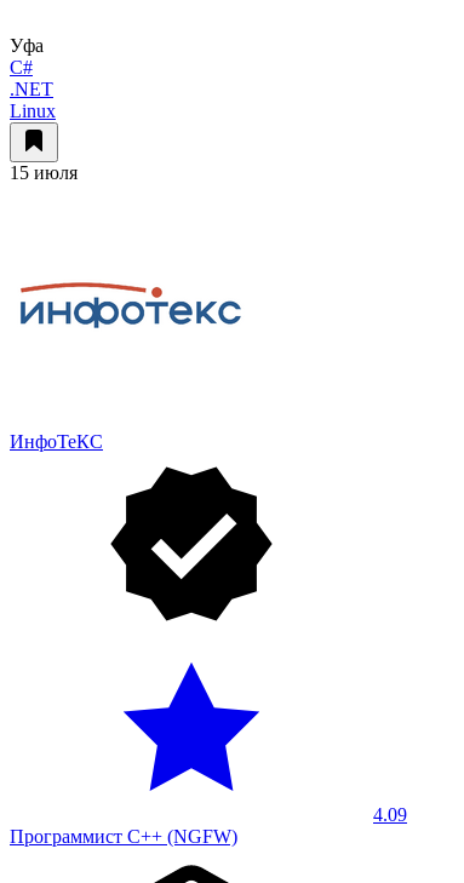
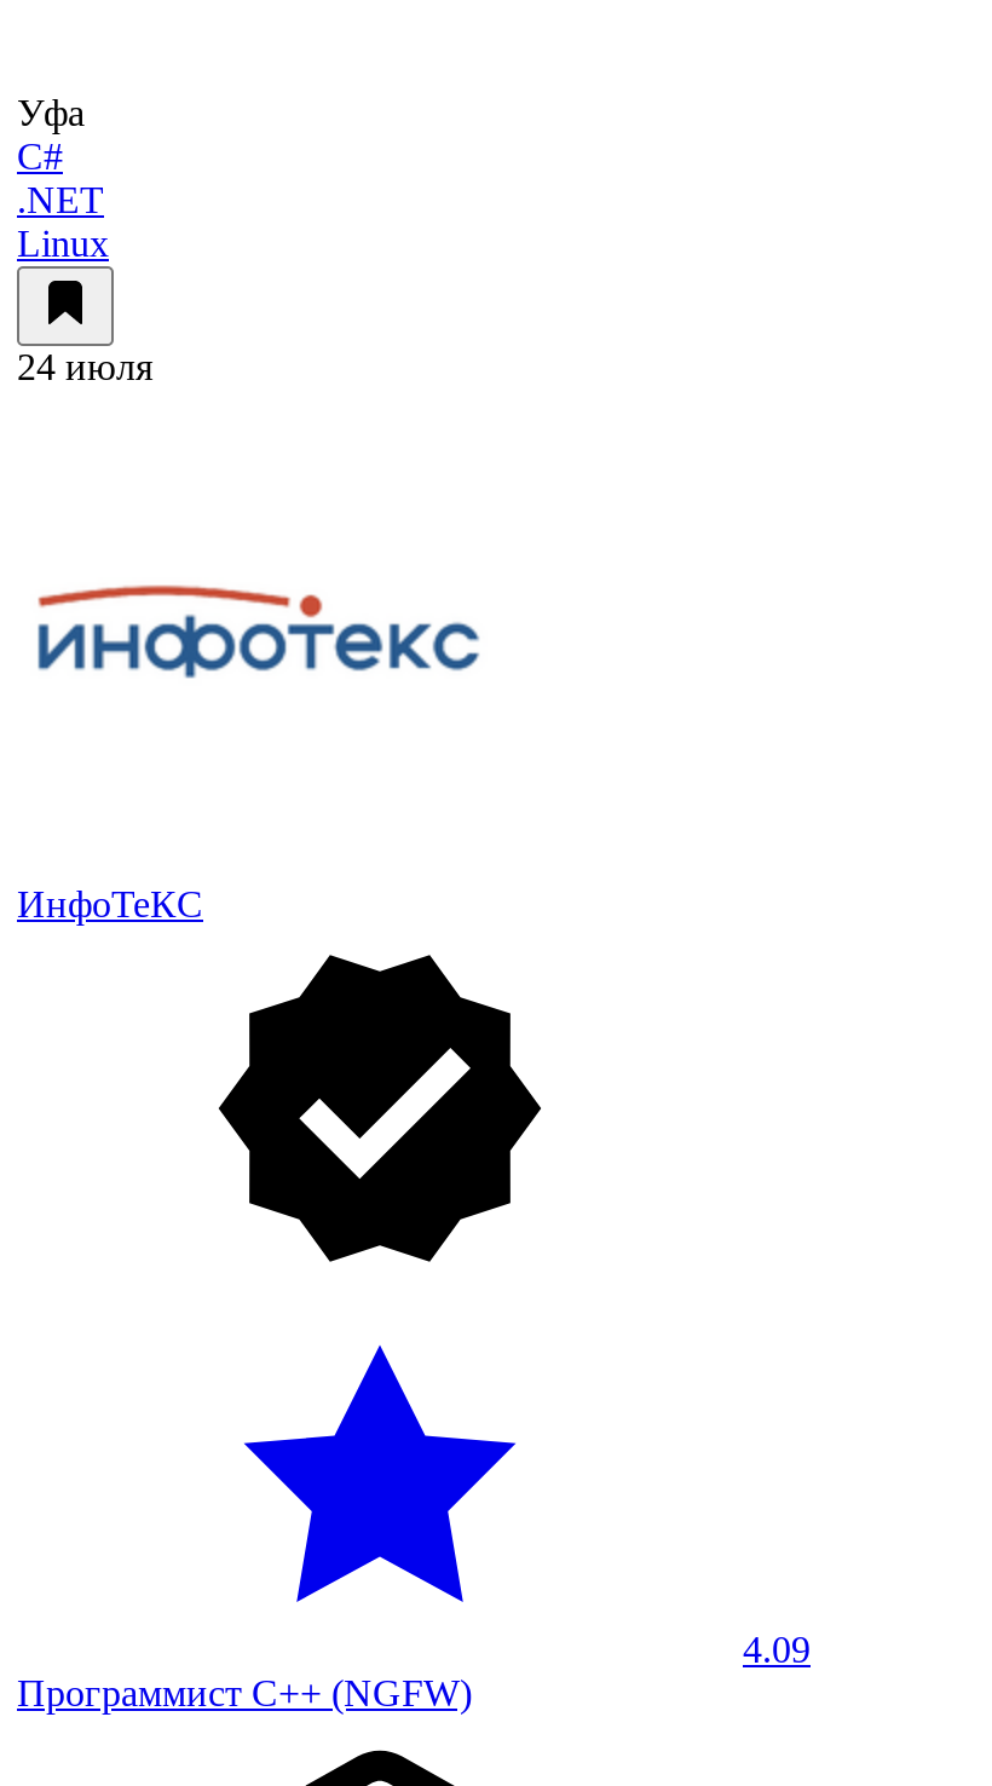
[10,162,78,183] 15 июля -> [17,346,152,387] 24 июля

